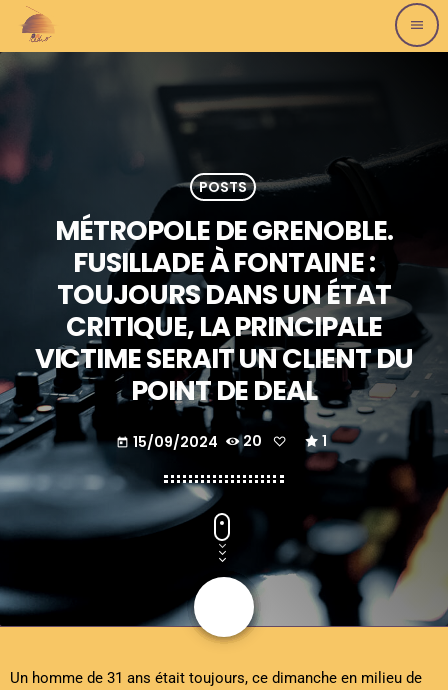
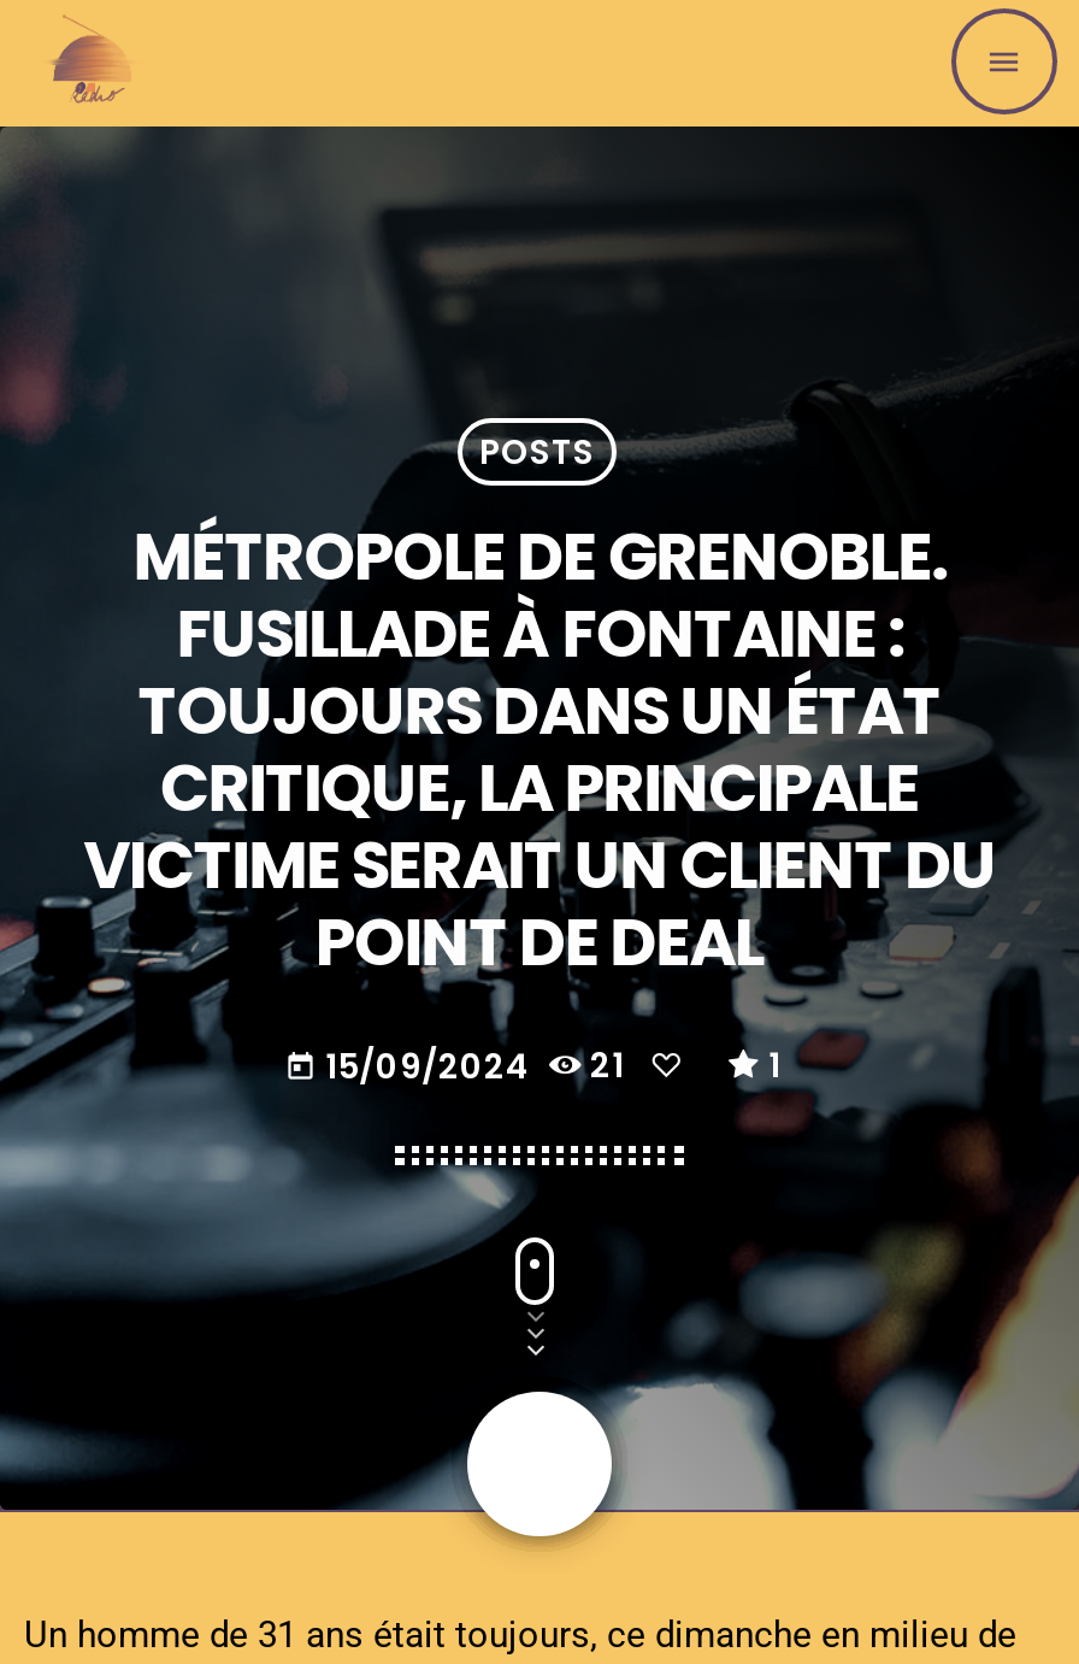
[242,432,264,452] 20 -> [590,1042,631,1090] 21

